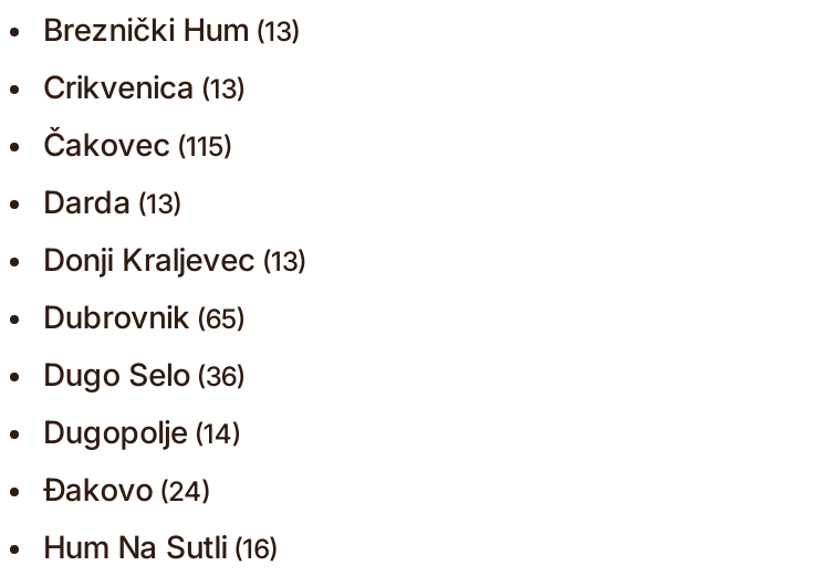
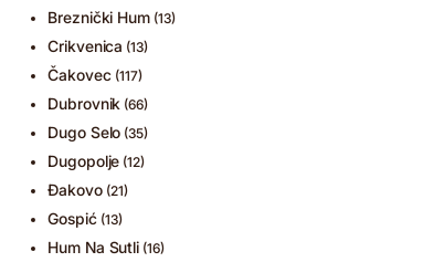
[43,125,306,507] Čakovec (115) | Darda (13) | Donji Kraljevec (13) | Dubrovnik (65) | Dugo Selo (36) | Dugopolje (14) | Đakovo (24) -> [47,65,148,228] Čakovec (117) | Dubrovnik (66) | Dugo Selo (35) | Dugopolje (12) | Đakovo (21) | Gospić (13)

